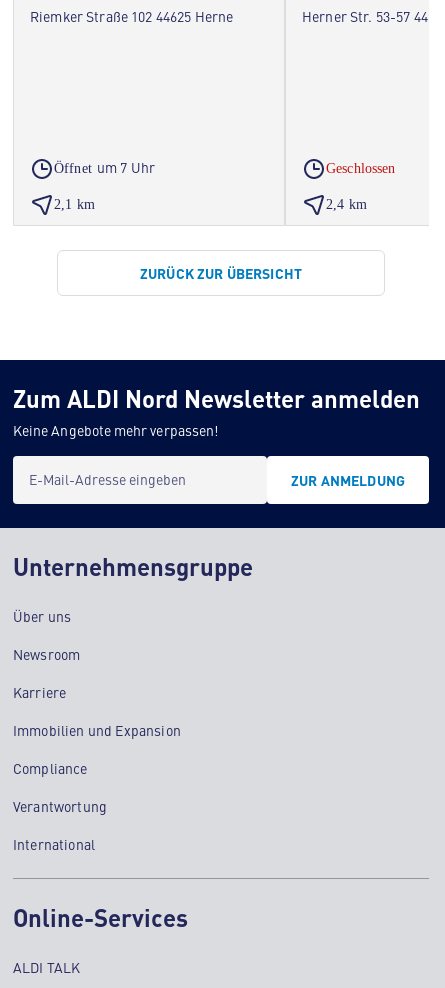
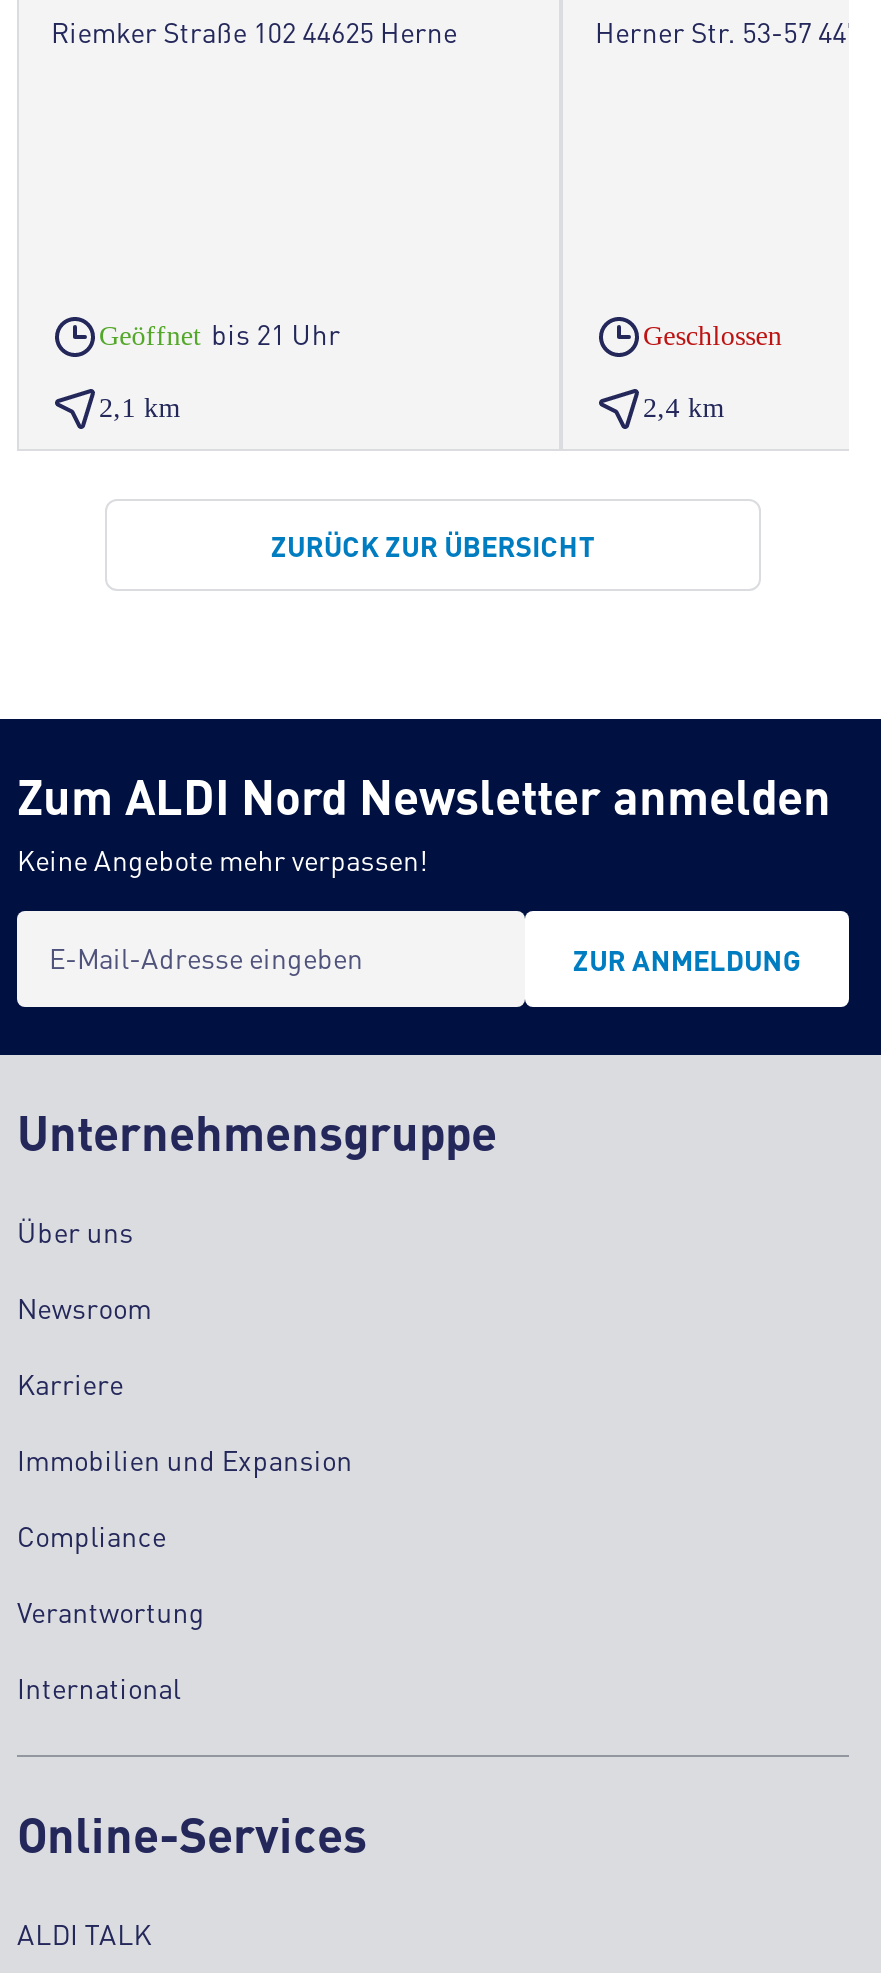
[54,157,155,177] Öffnet um 7 Uhr -> [99,313,340,353] Geöffnet bis 21 Uhr

